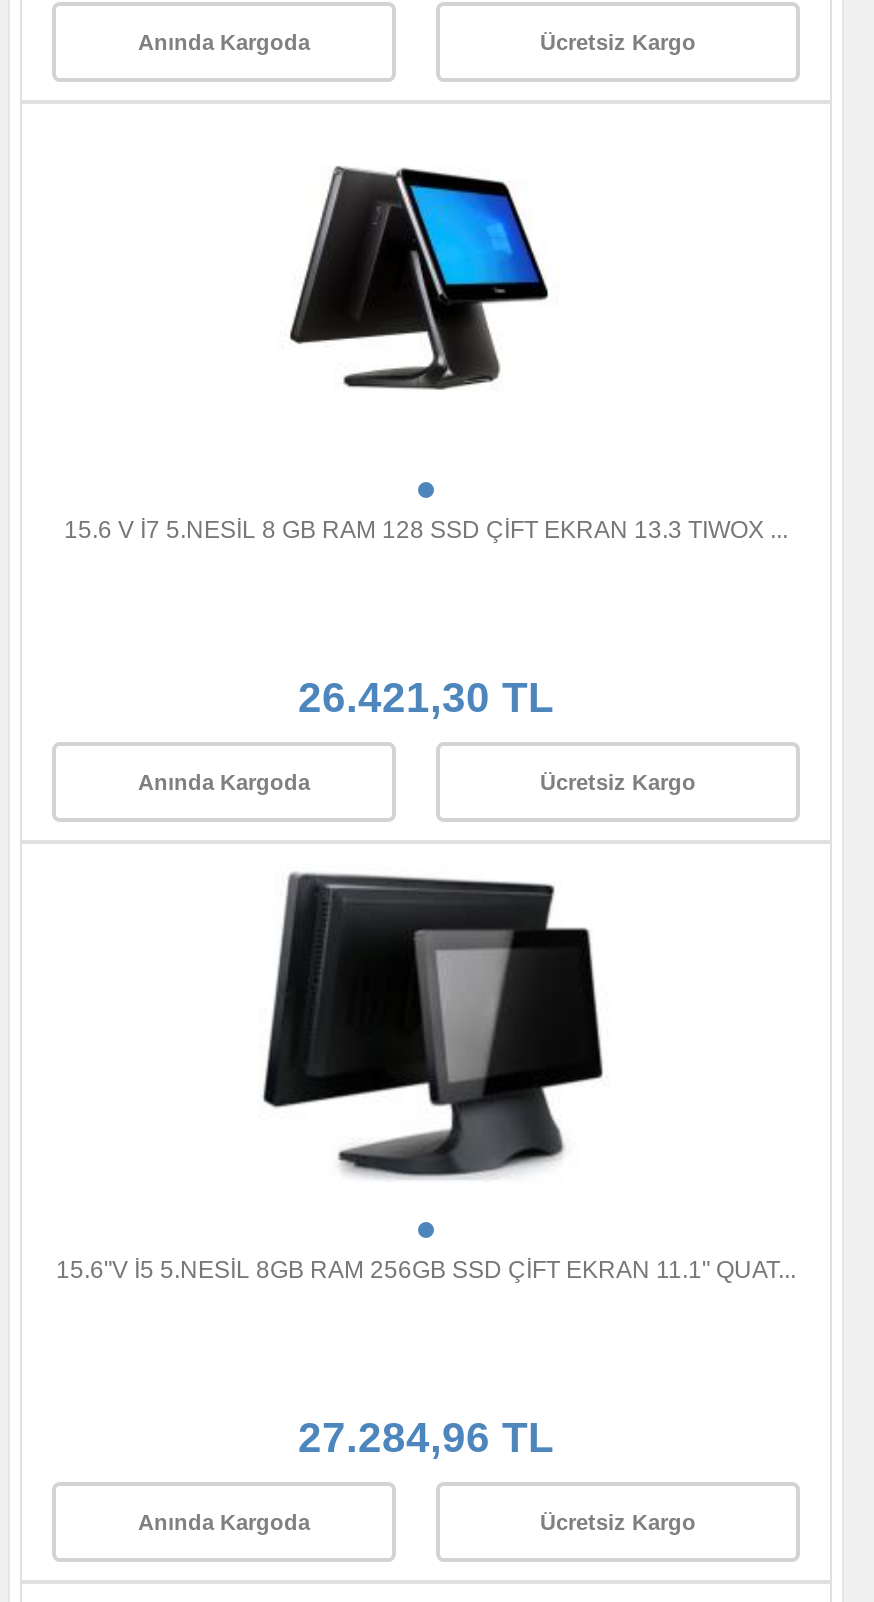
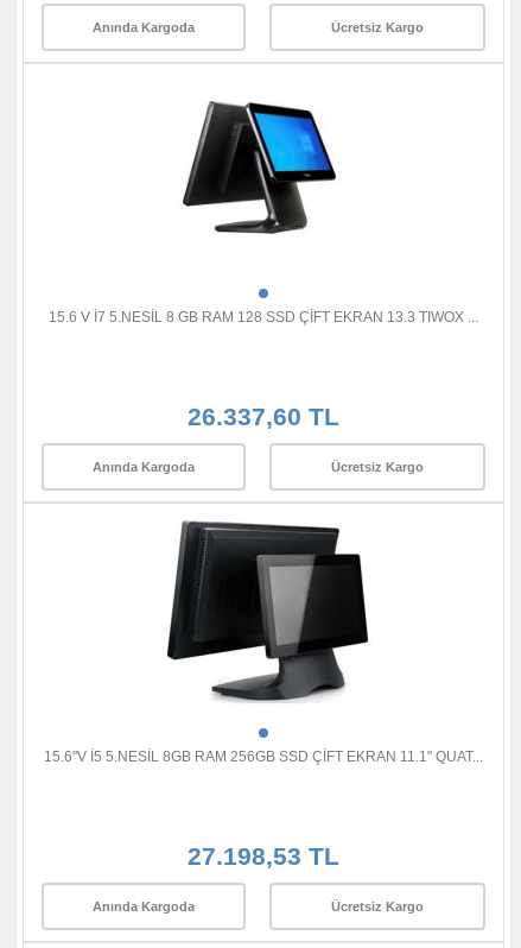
[298,674,554,720] 26.421,30 TL -> [188,403,339,430] 26.337,60 TL
[298,1414,554,1460] 27.284,96 TL -> [188,842,339,870] 27.198,53 TL

